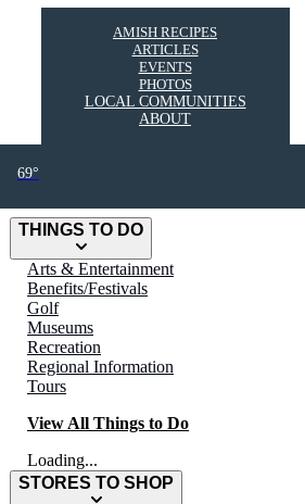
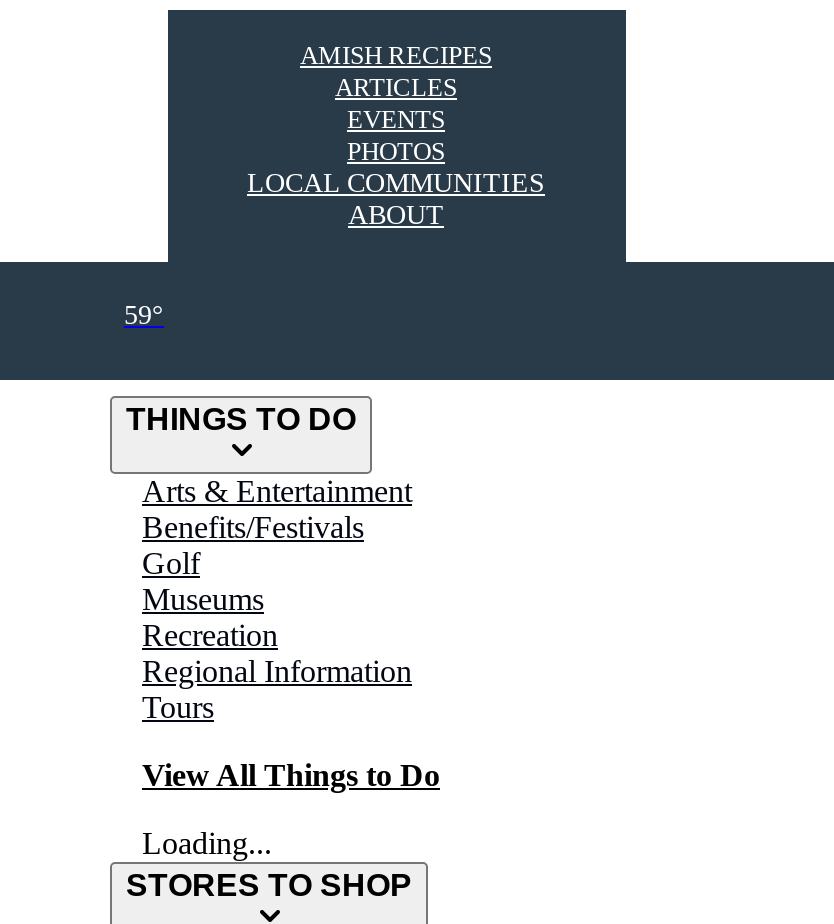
[17,165,39,181] 69° -> [124,300,164,330] 59°

